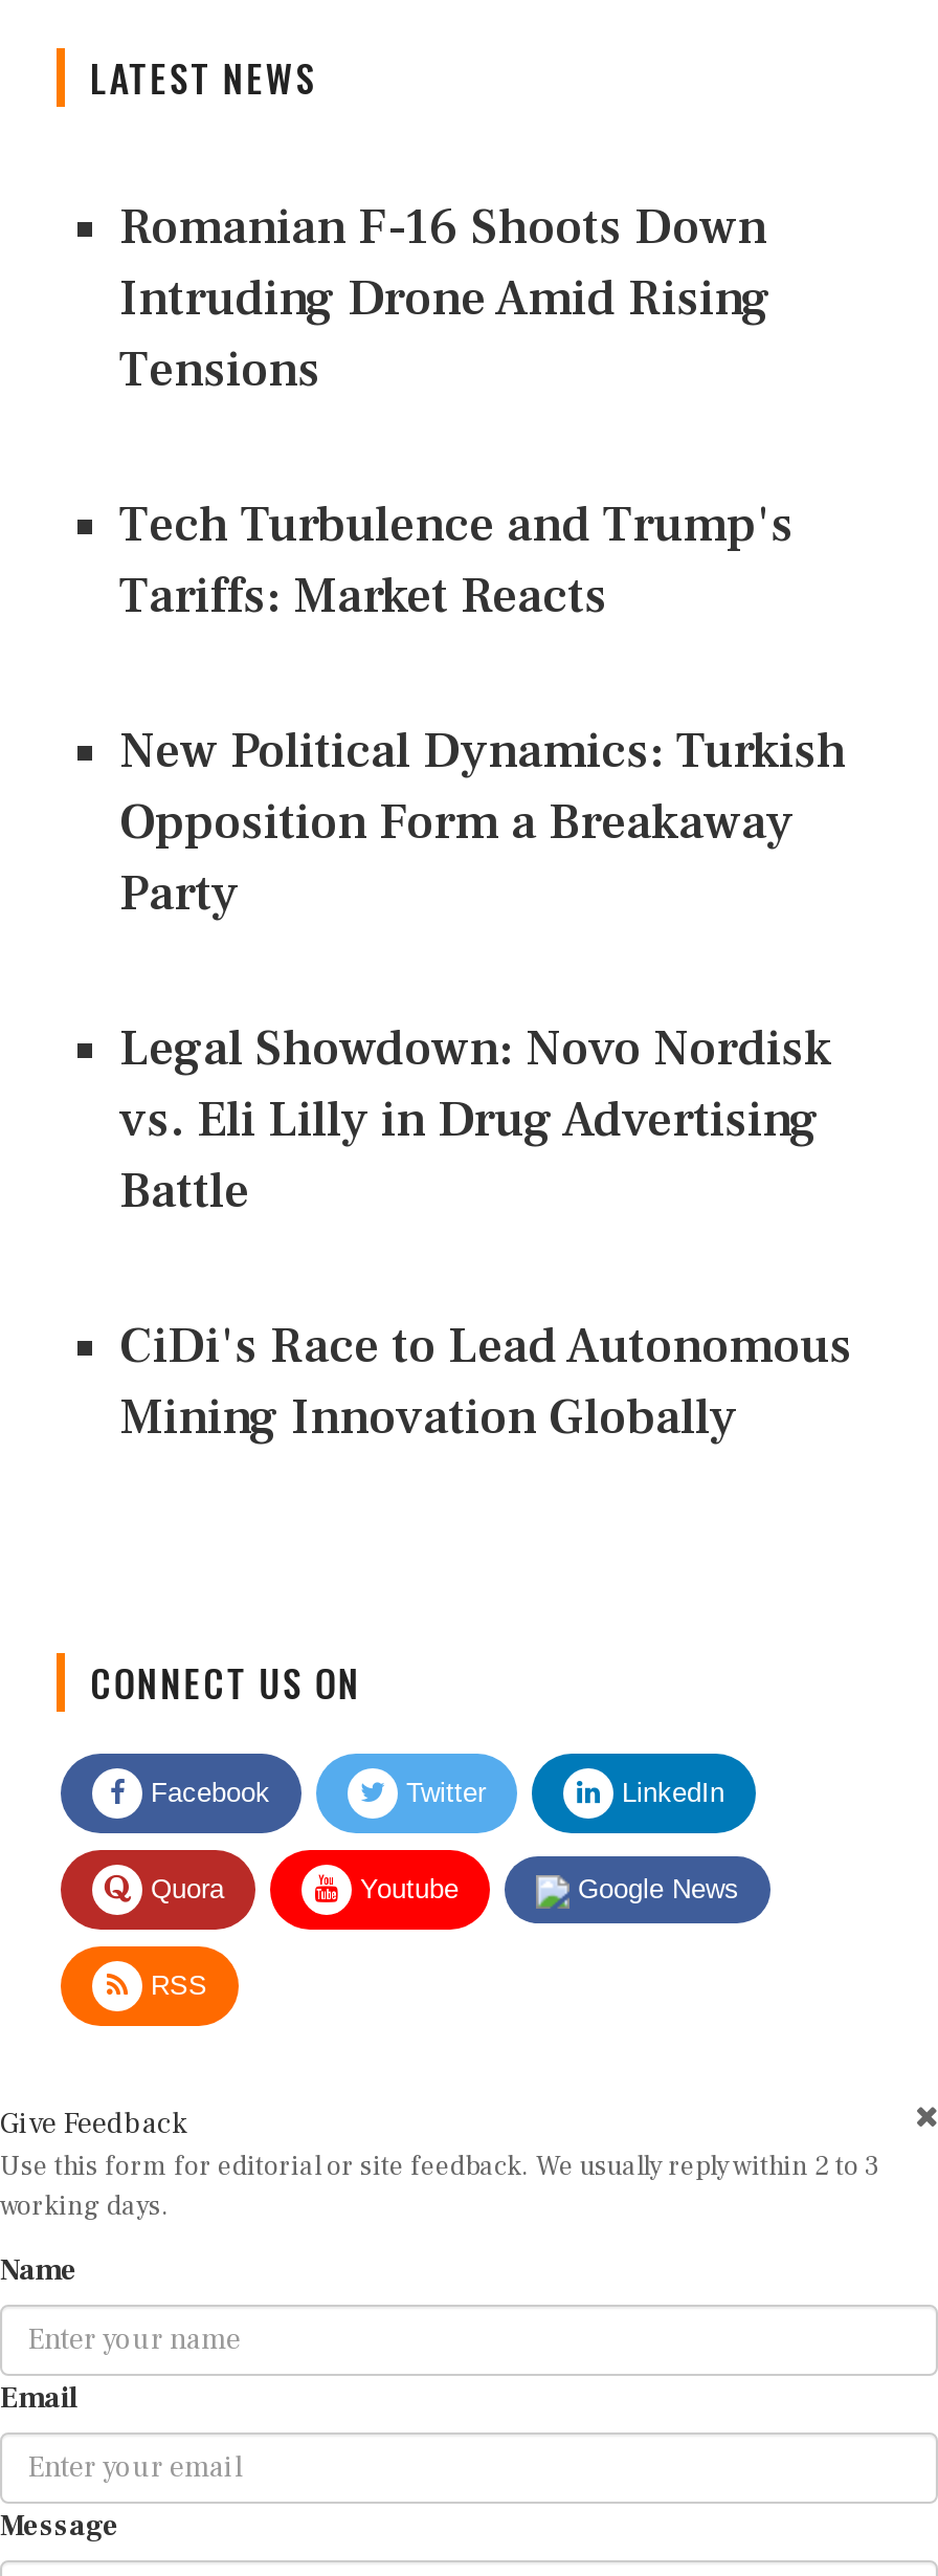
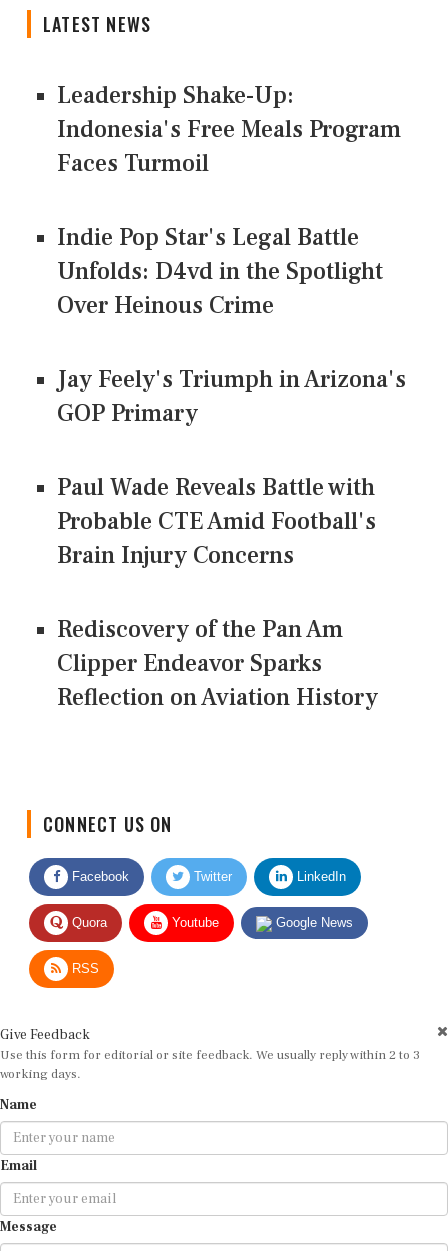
[119,196,770,403] Romanian F-16 Shoots Down | Intruding Drone Amid Rising | Tensions -> [57,80,401,179] Leadership Shake-Up: | Indonesia's Free Meals Program | Faces Turmoil
[119,493,794,630] Tech Turbulence and Trump's | Tariffs: Market Reacts -> [57,222,383,321] Indie Pop Star's Legal Battle | Unfolds: D4vd in the Spotlight | Over Heinous Crime
[119,720,846,927] New Political Dynamics: Turkish | Opposition Form a Breakaway | Party -> [57,364,406,429] Jay Feely's Triumph in Arizona's | GOP Primary
[119,1017,831,1225] Legal Showdown: Novo Nordisk | vs. Eli Lilly in Drug Advertising | Battle -> [57,472,376,571] Paul Wade Reveals Battle with | Probable CTE Amid Football's | Brain Injury Concerns
[119,1315,852,1451] CiDi's Race to Lead Autonomous | Mining Innovation Globally -> [57,614,378,713] Rediscovery of the Pan Am | Clipper Endeavor Sparks | Reflection on Aviation History

